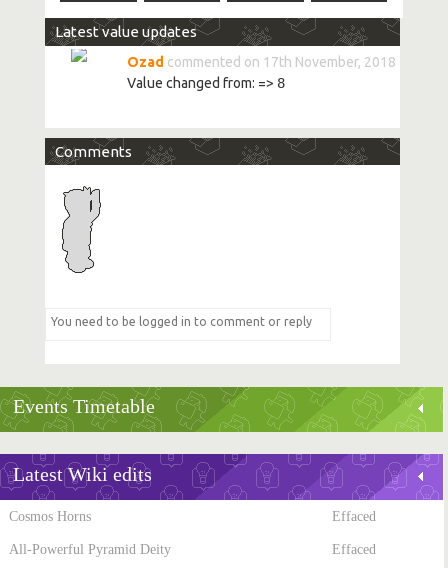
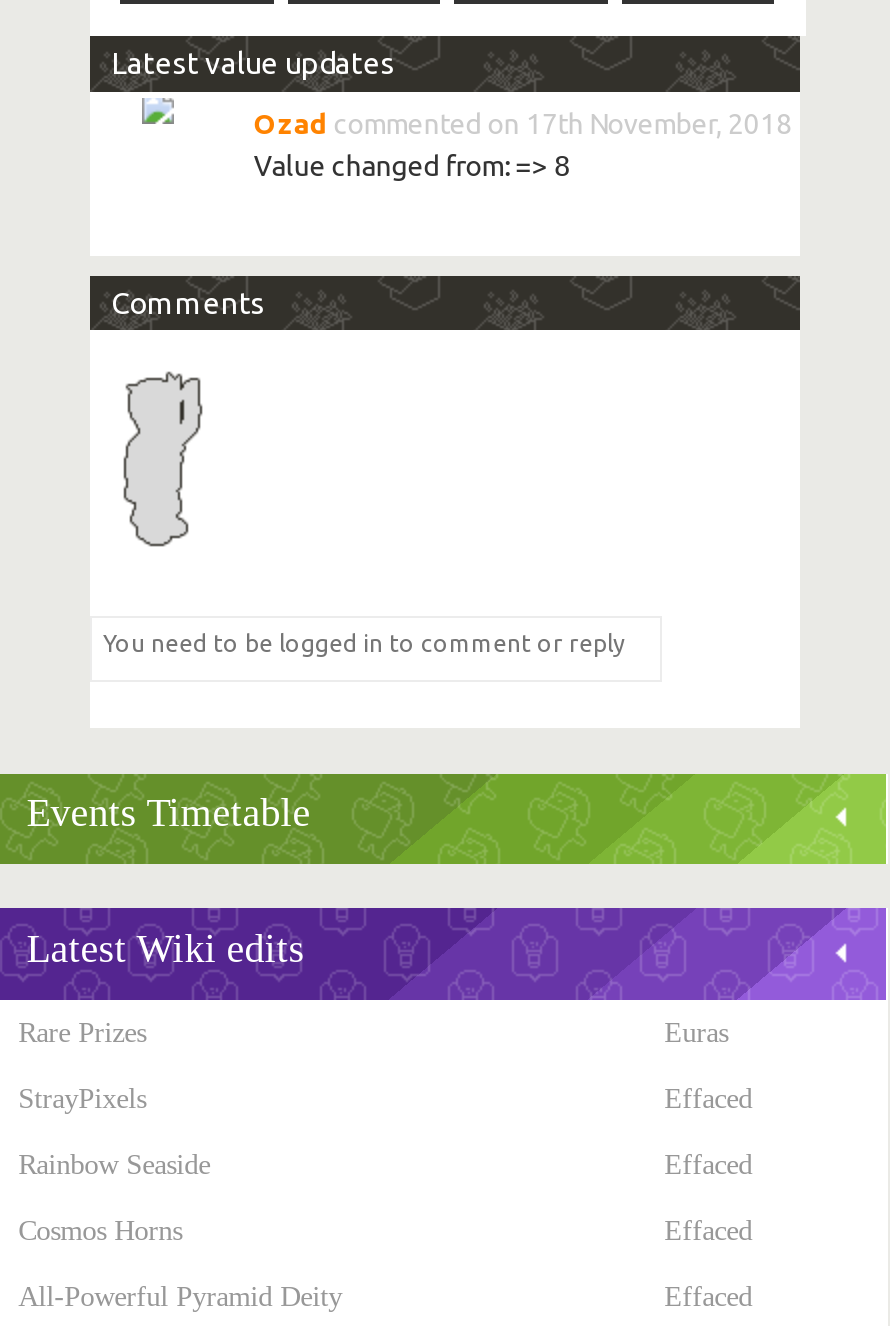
none -> [18,1016,752,1180] Rare Prizes | Euras | StrayPixels | Effaced | Rainbow Seaside | Effaced

